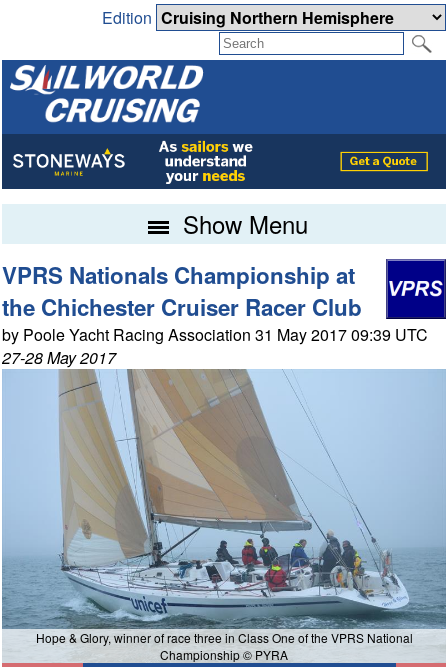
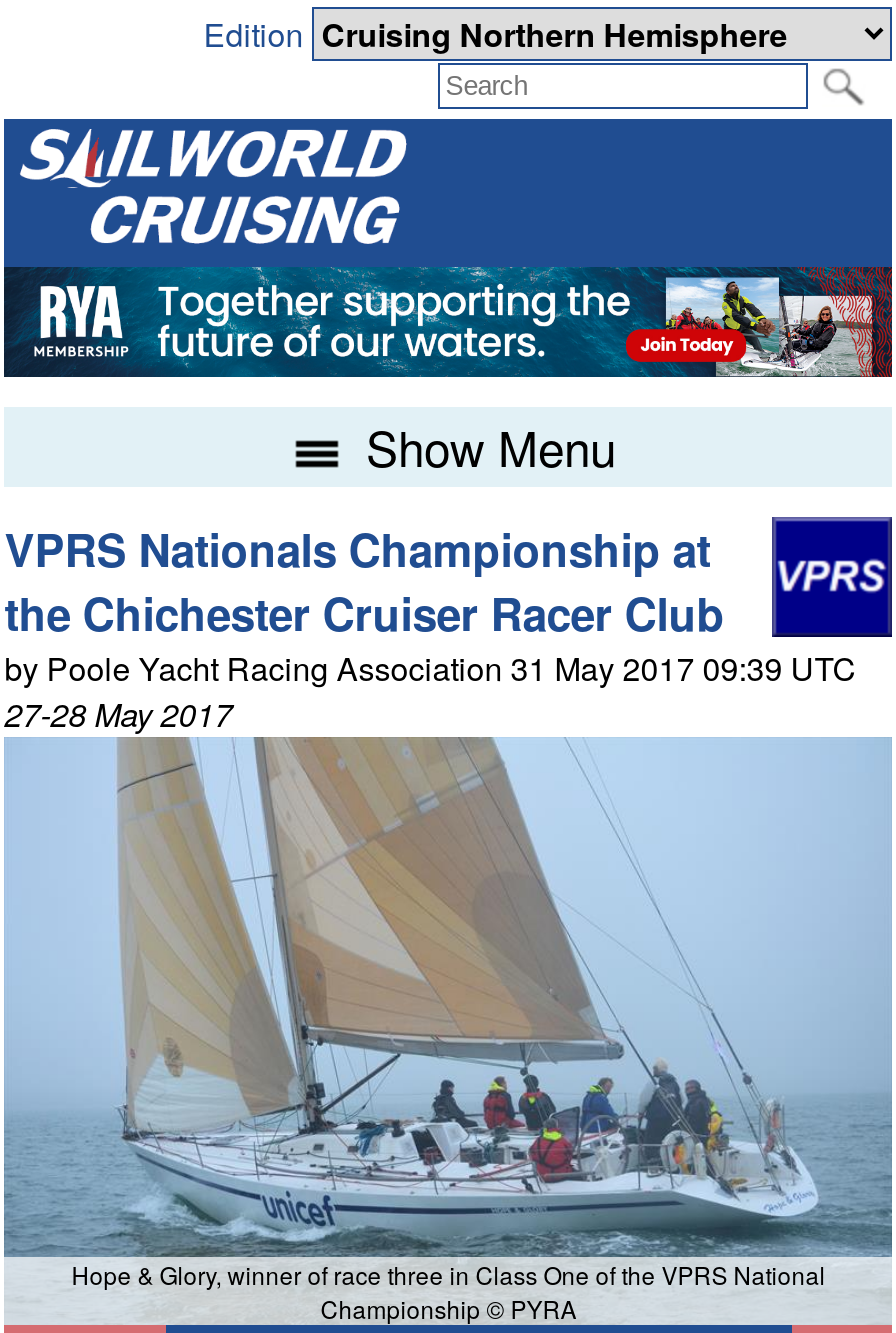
[3,134,445,190] [image] -> [6,267,890,379] [image]

